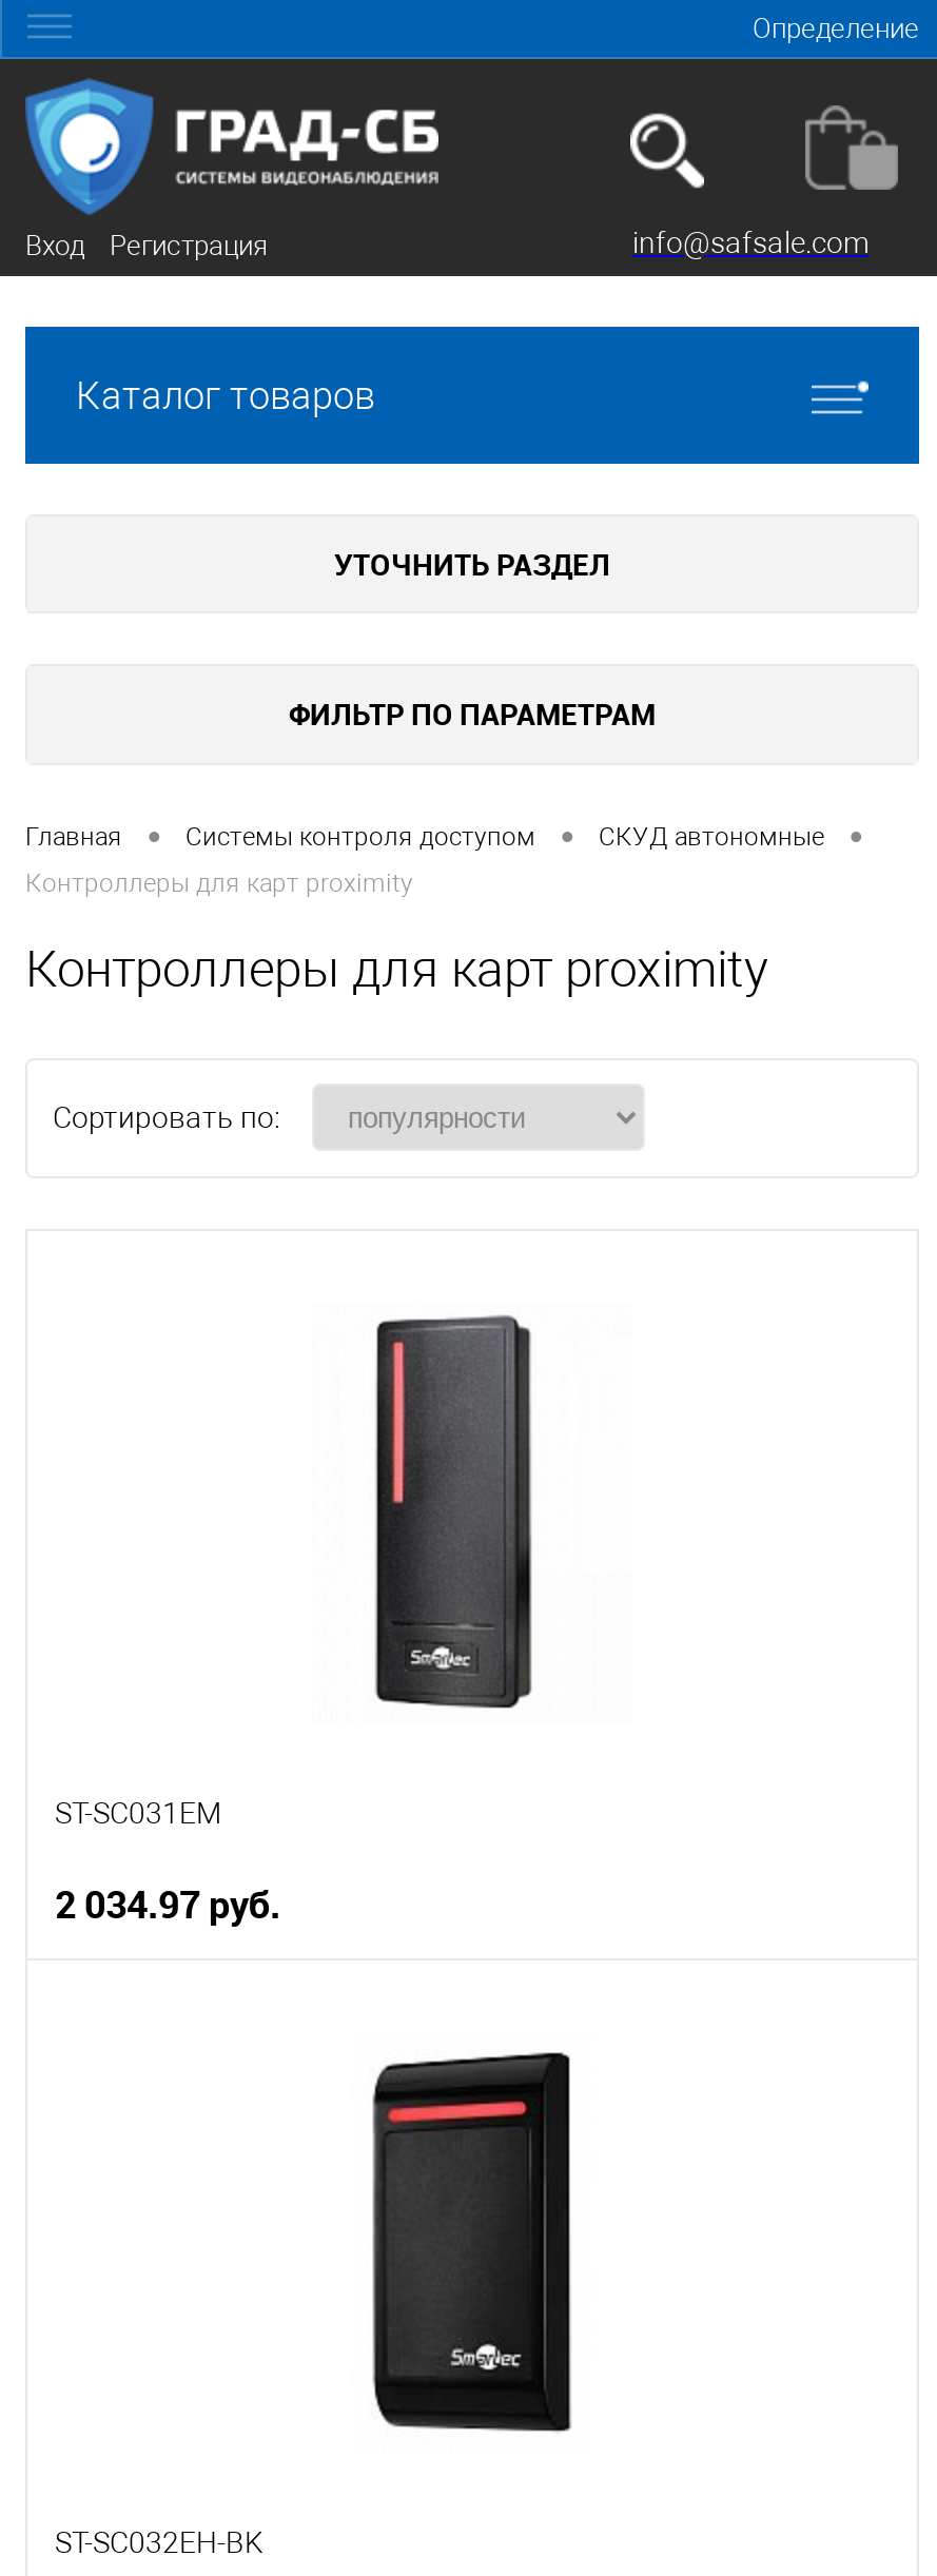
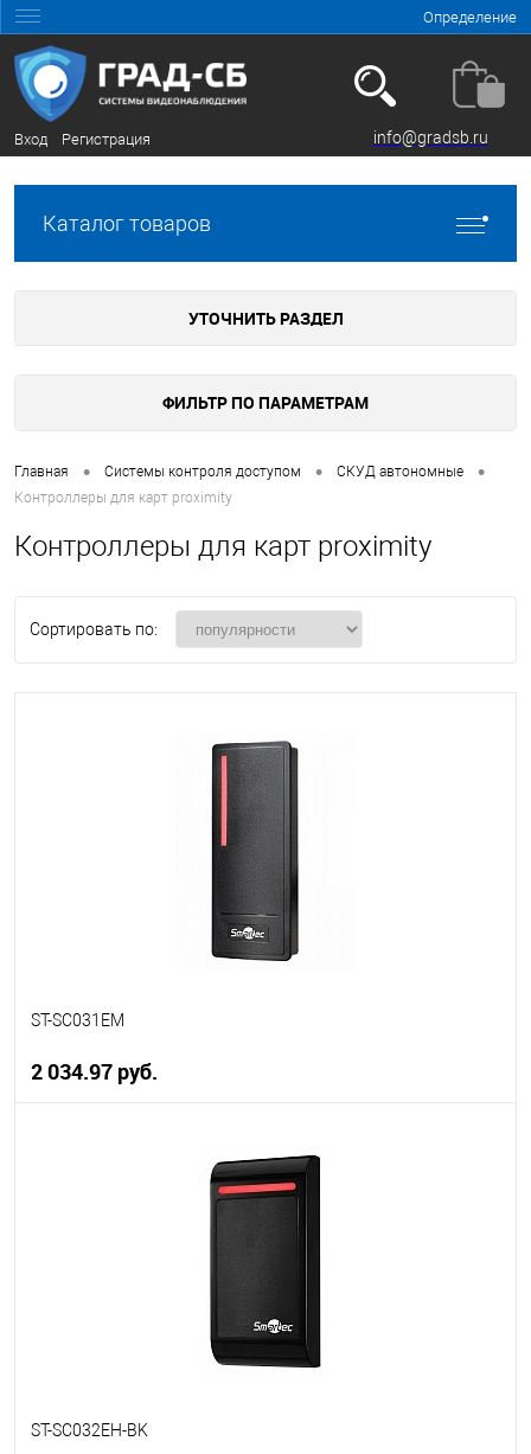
[632,225,868,259] info@safsale.com -> [373,128,488,147] info@gradsb.ru

